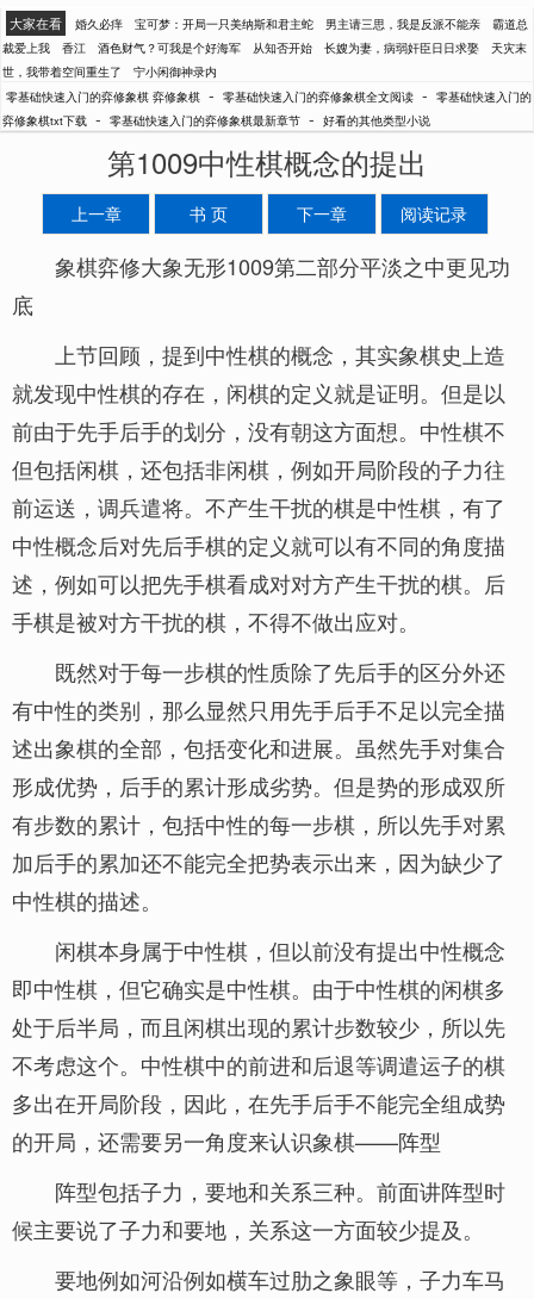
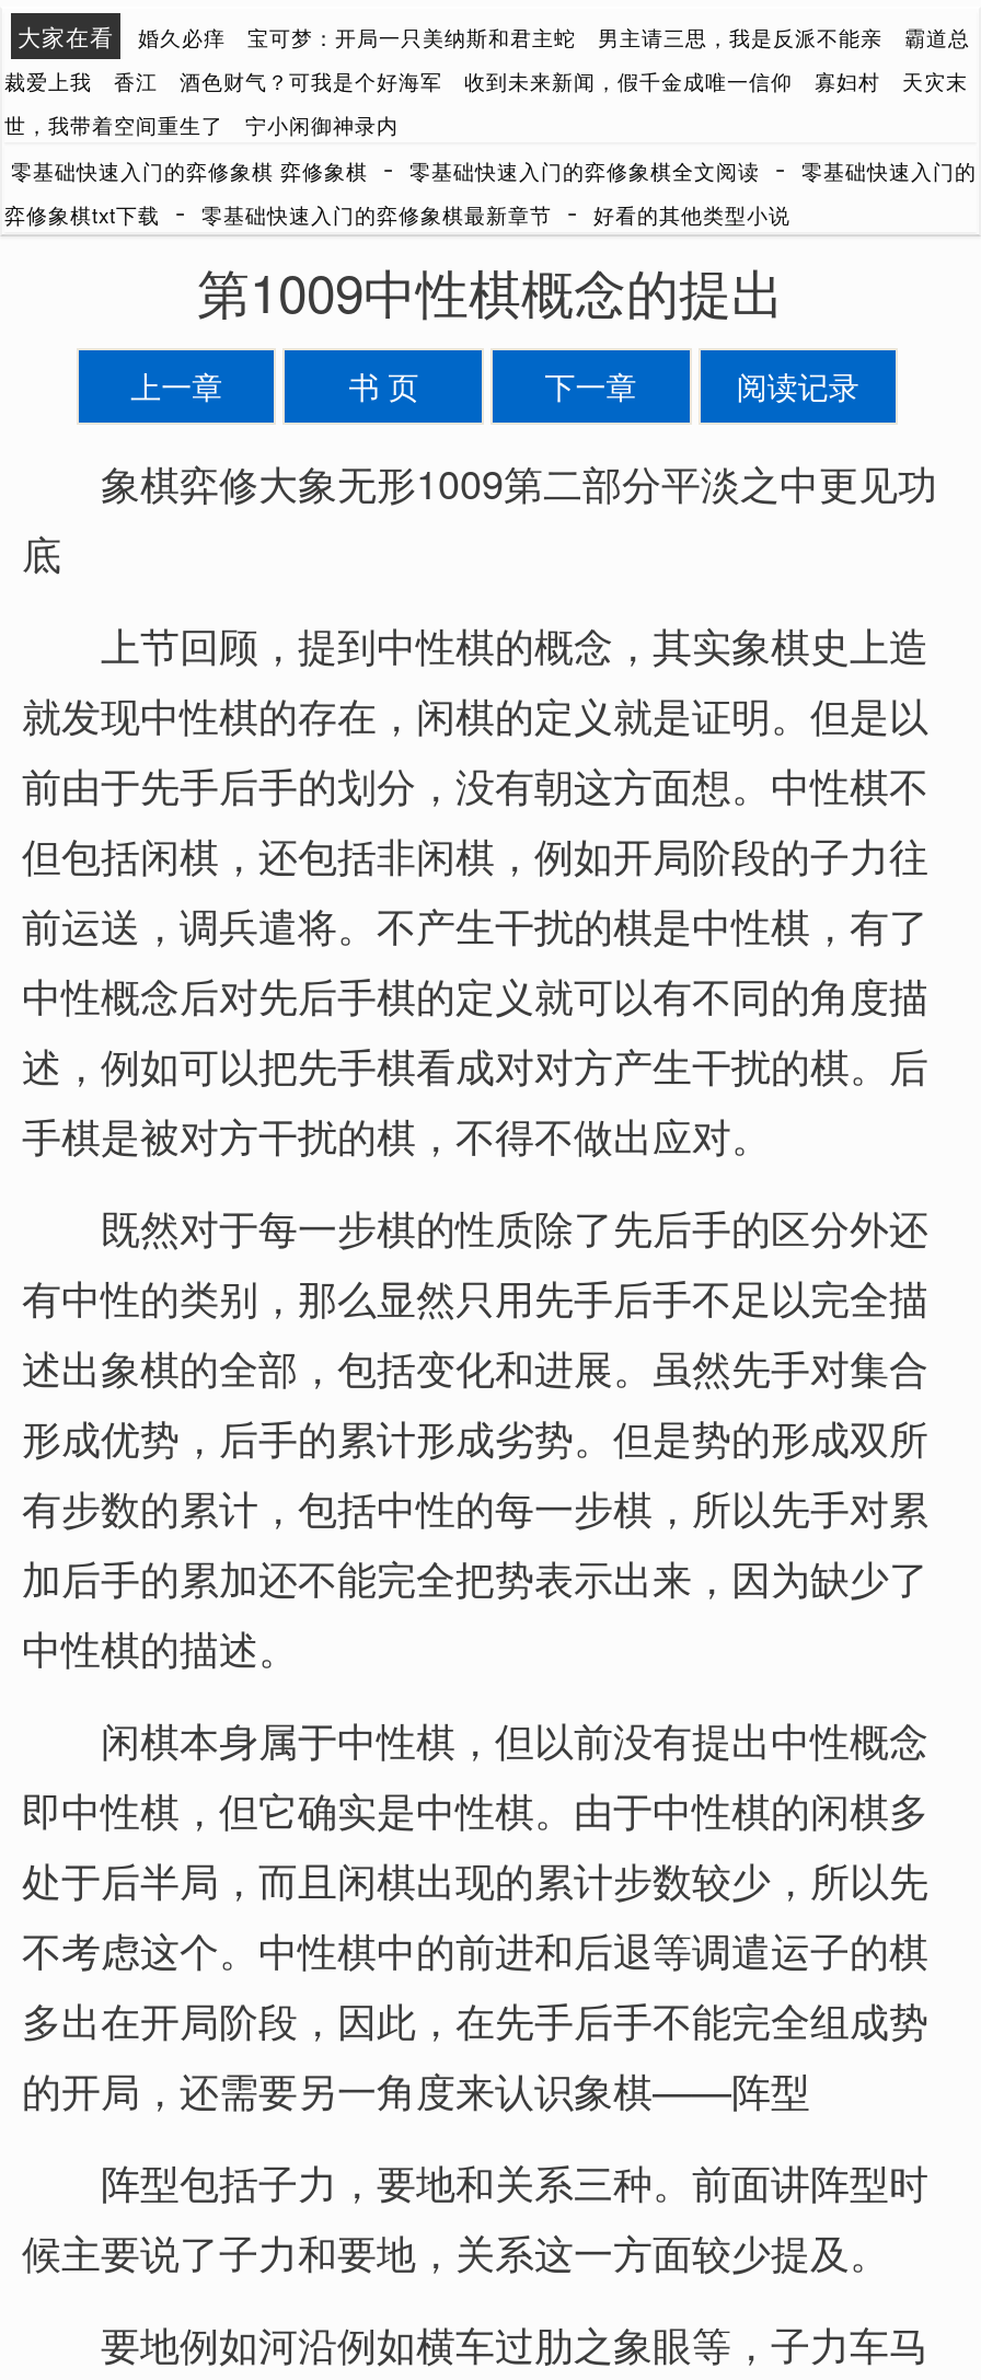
[253,39,479,56] 从知否开始 | 长嫂为妻，病弱奸臣日日求娶 -> [464,66,880,96] 收到未来新闻，假千金成唯一信仰 | 寡妇村

